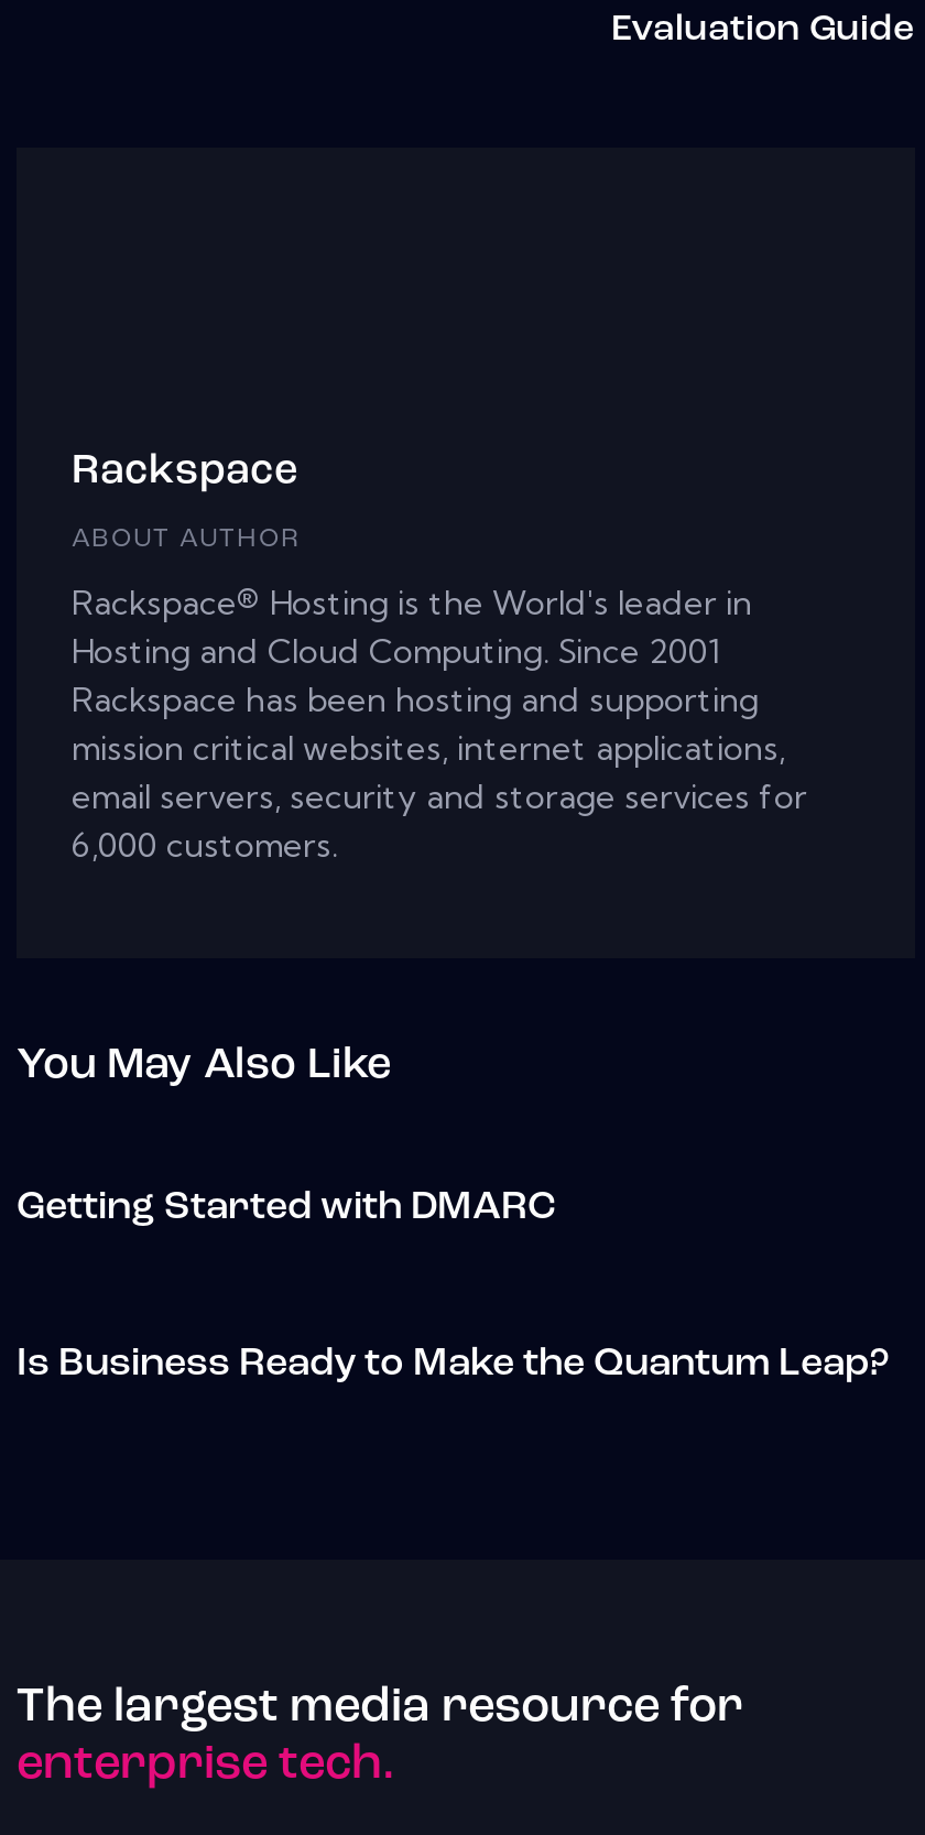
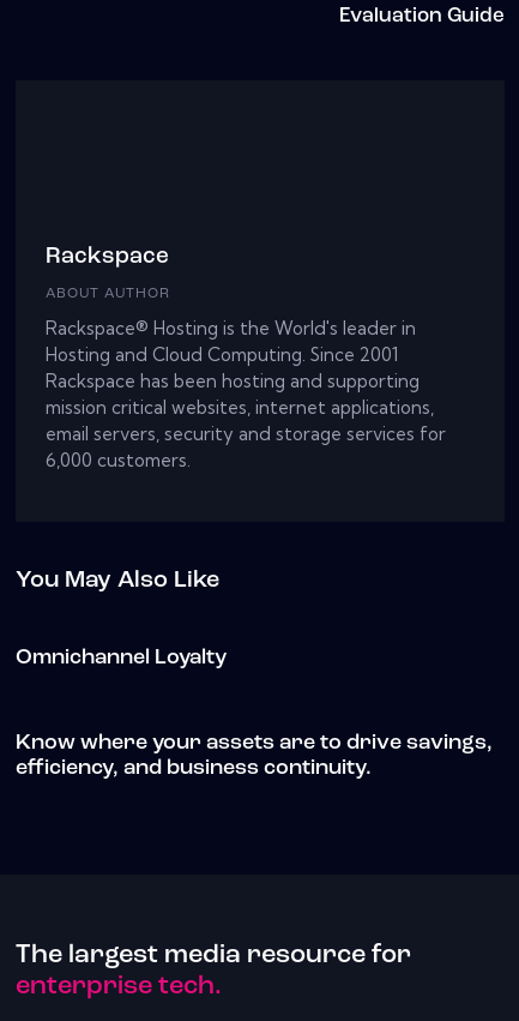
[17,1187,556,1229] Getting Started with DMARC -> [16,647,227,669] Omnichannel Loyalty
[17,1344,889,1386] Is Business Ready to Make the Quantum Leap? -> [16,732,493,780] Know where your assets are to drive savings, | efficiency, and business continuity.

